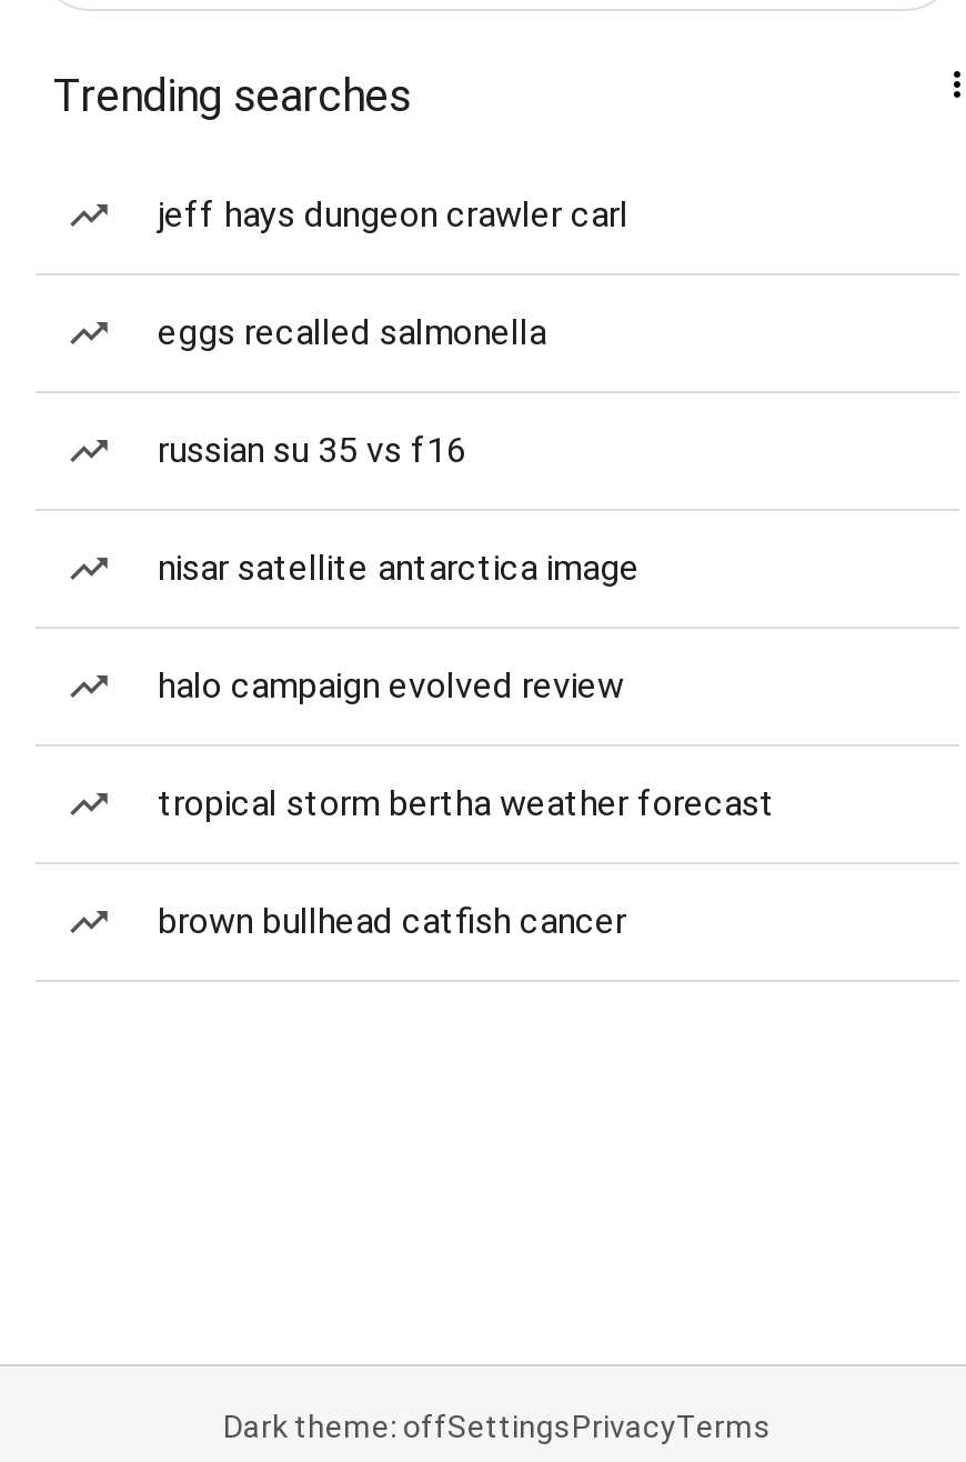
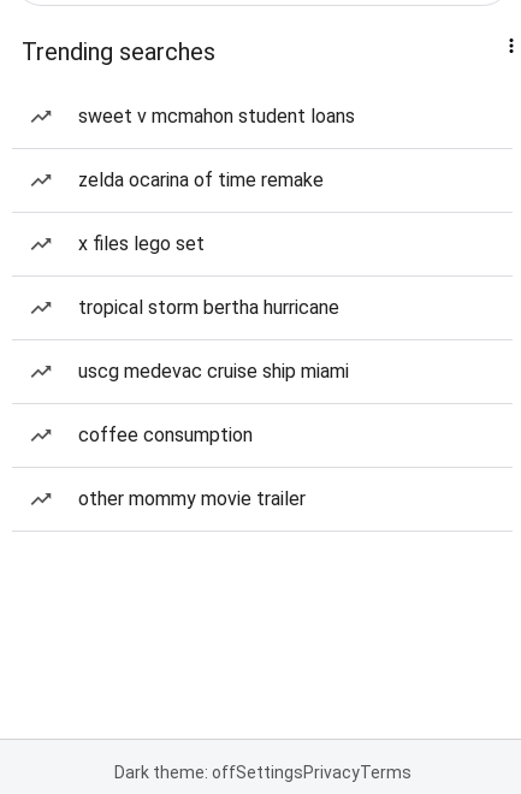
[158,193,628,236] jeff hays dungeon crawler carl -> [78,105,355,128] sweet v mcmahon student loans
[158,311,546,353] eggs recalled salmonella -> [78,168,324,191] zelda ocarina of time remake
[158,429,466,471] russian su 35 vs f16 -> [78,232,205,255] x files lego set
[158,547,640,589] nisar satellite antarctica image -> [78,296,339,319] tropical storm bertha hurricane
[158,664,624,707] halo campaign evolved review -> [78,360,349,383] uscg medevac cruise ship miami
[158,782,775,824] tropical storm bertha weather forecast -> [78,423,253,446] coffee consumption
[158,900,626,942] brown bullhead catfish cancer -> [78,487,306,510] other mommy movie trailer

